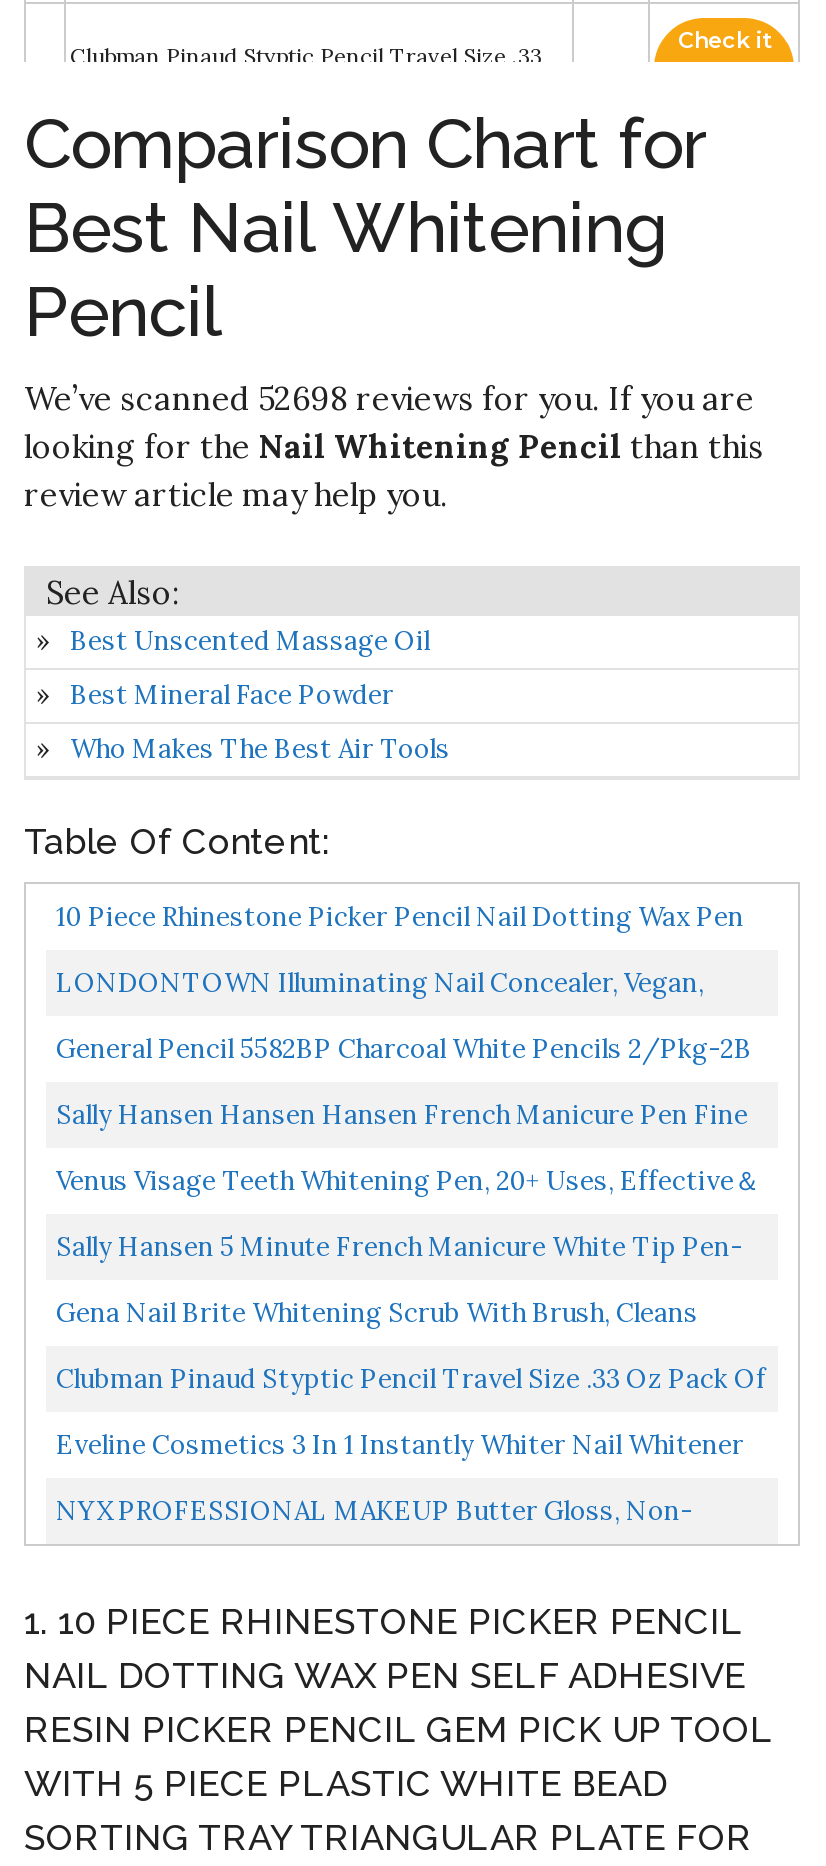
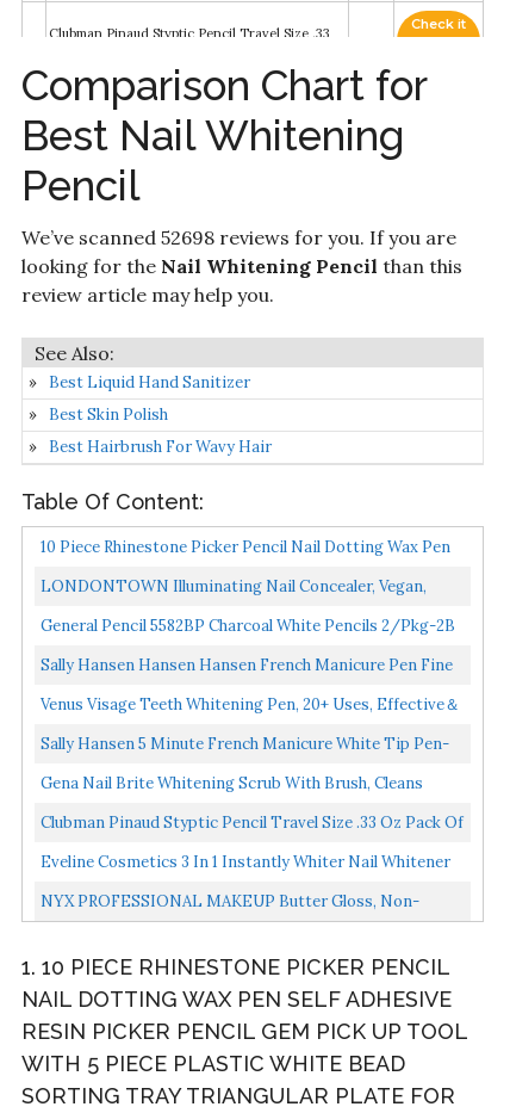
[70,624,430,658] Best Unscented Massage Oil -> [49,372,250,393] Best Liquid Hand Sanitizer
[70,678,394,712] Best Mineral Face Powder -> [49,405,168,425] Best Skin Polish
[70,732,450,766] Who Makes The Best Air Tools -> [49,437,272,457] Best Hairbrush For Wavy Hair

